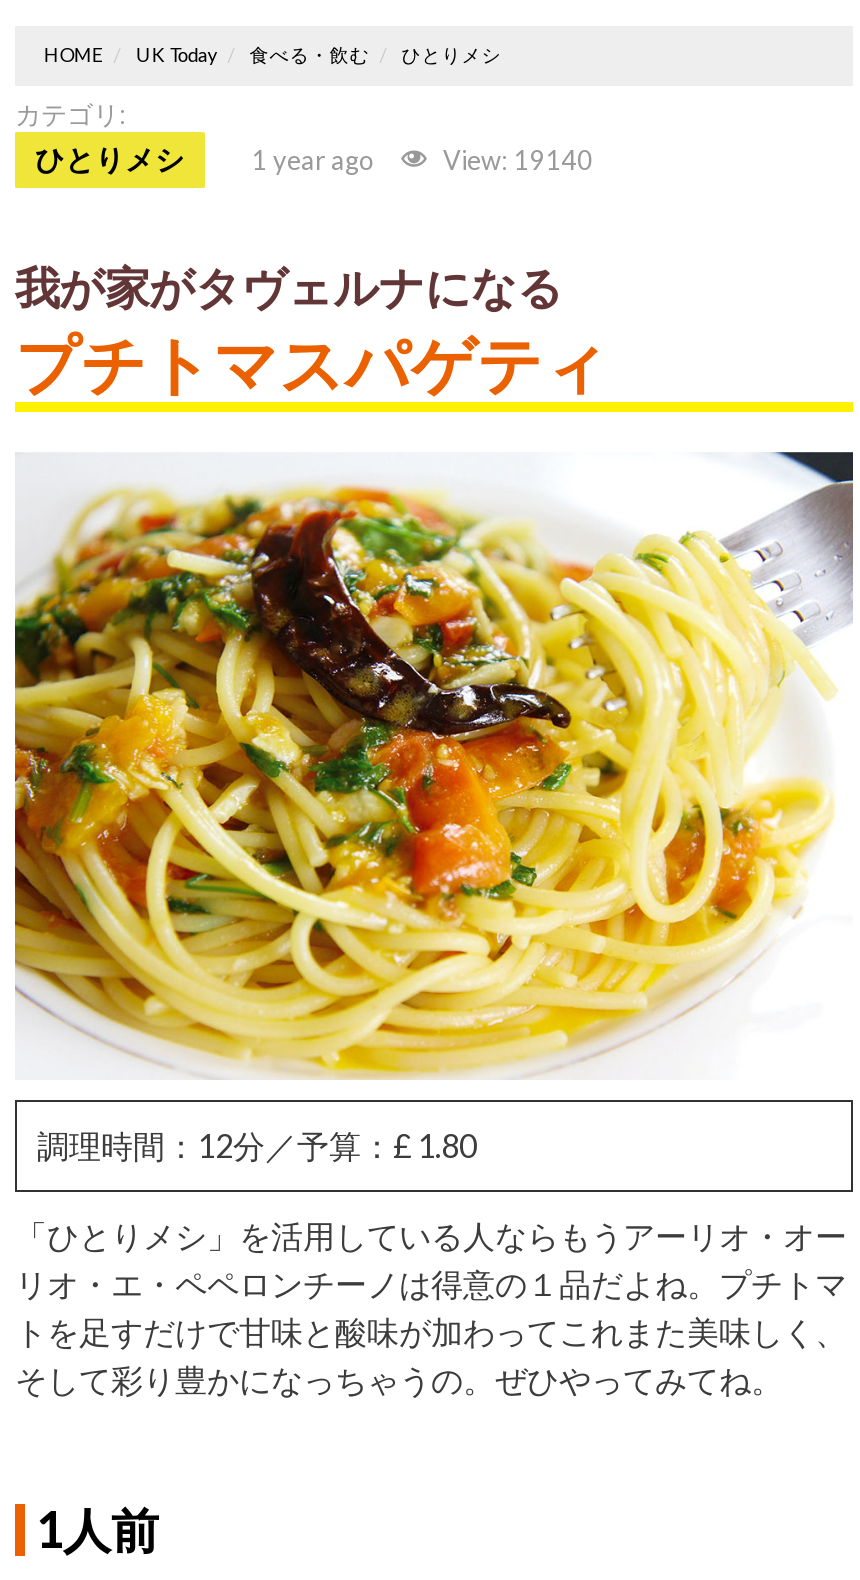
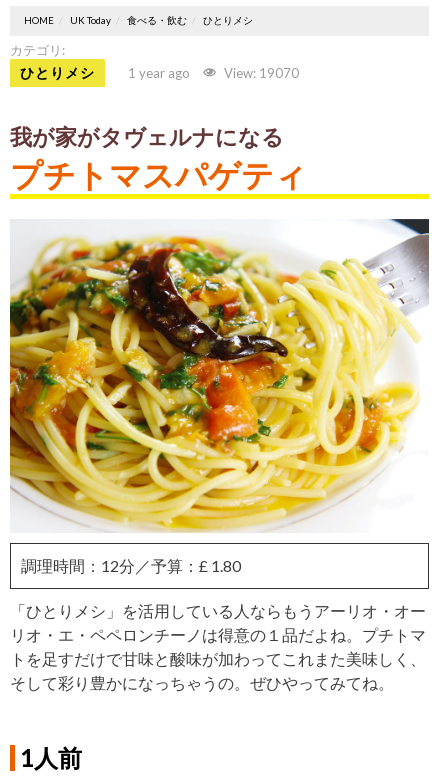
[443,143,593,175] View: 19140 -> [224,65,299,81] View: 19070

